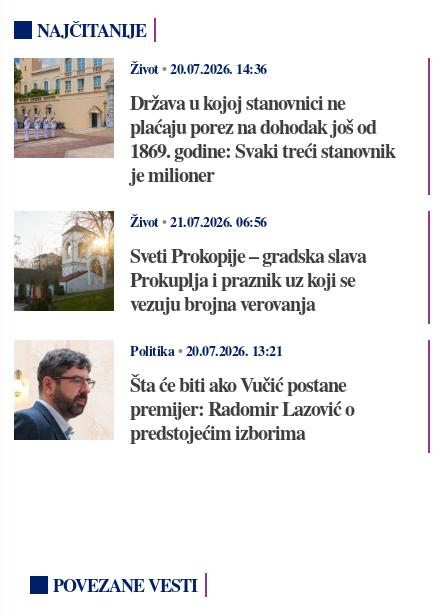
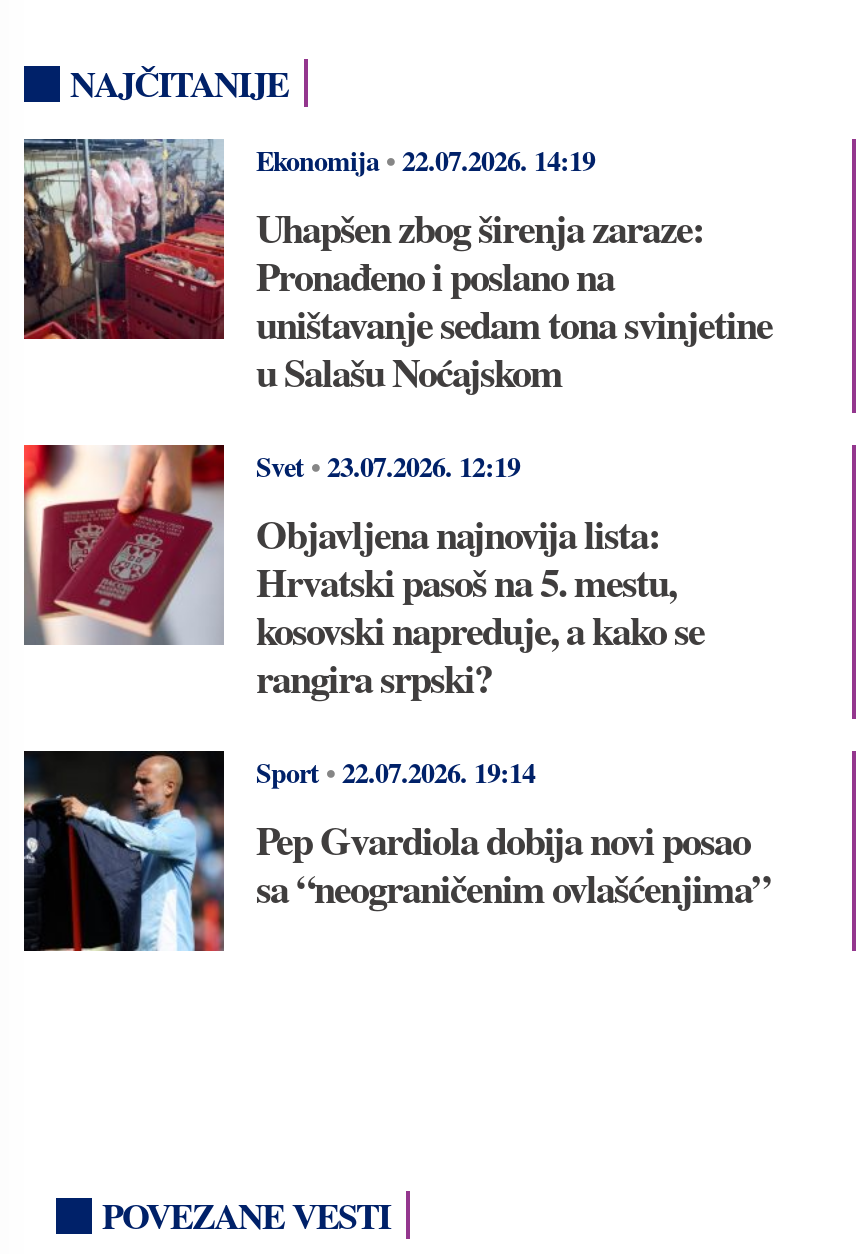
[13,57,395,189] [image] | Život •20.07.2026. 14:36 | Država u kojoj stanovnici ne | plaćaju porez na dohodak još od | 1869. godine: Svaki treći stanovnik | je milioner -> [24,137,772,402] [image] | Ekonomija •22.07.2026. 14:19 | Uhapšen zbog širenja zaraze: | Pronađeno i poslano na | uništavanje sedam tona svinjetine | u Salašu Noćajskom
[13,211,366,318] [image] | Život • 21.07.2026. 06:56 | Sveti Prokopije – gradska slava | Prokuplja i praznik uz koji se | vezuju brojna verovanja -> [22,443,704,708] [image] | Svet •23.07.2026. 12:19 | Objavljena najnovija lista: | Hrvatski pasoš na 5. mestu, | kosovski napreduje, a kako se | rangira srpski?
[14,340,354,453] [image] | Politika • 20.07.2026. 13:21 | Šta će biti ako Vučić postane | premijer: Radomir Lazović o | predstojećim izborima -> [22,727,770,953] [image] | Sport •22.07.2026. 19:14 | Pep Gvardiola dobija novi posao | sa “neograničenim ovlašćenjima”

